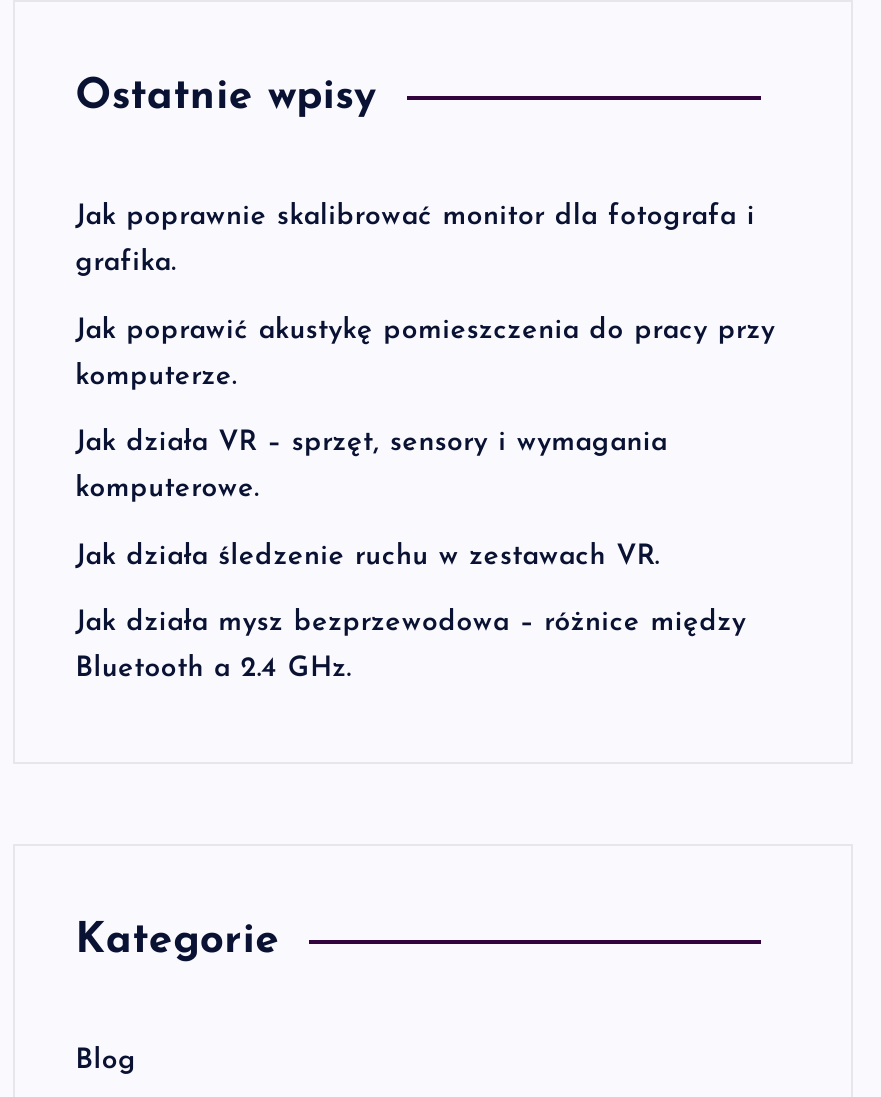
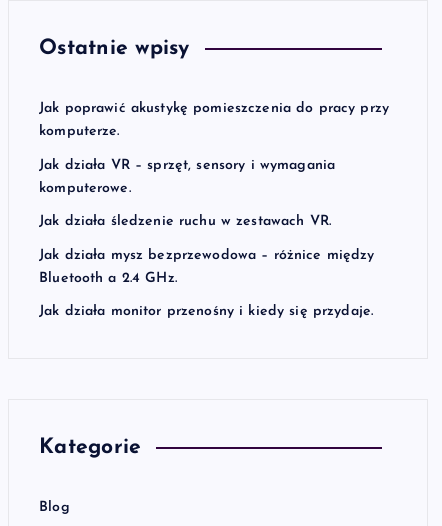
[75,202,755,278] Jak poprawnie skalibrować monitor dla fotografa i | grafika. -> none
moved [75,315,775,684] -> [39,101,389,286]: Jak poprawić akustykę pomieszczenia do pracy przy | komputerze. | Jak działa VR – sprzęt, sensory i wymagania | komputerowe. | Jak działa śledzenie ruchu w zestawach VR. | Jak działa mysz bezprzewodowa – różnice między | Bluetooth a 2.4 GHz.
none -> [39,304,373,319] Jak działa monitor przenośny i kiedy się przydaje.

